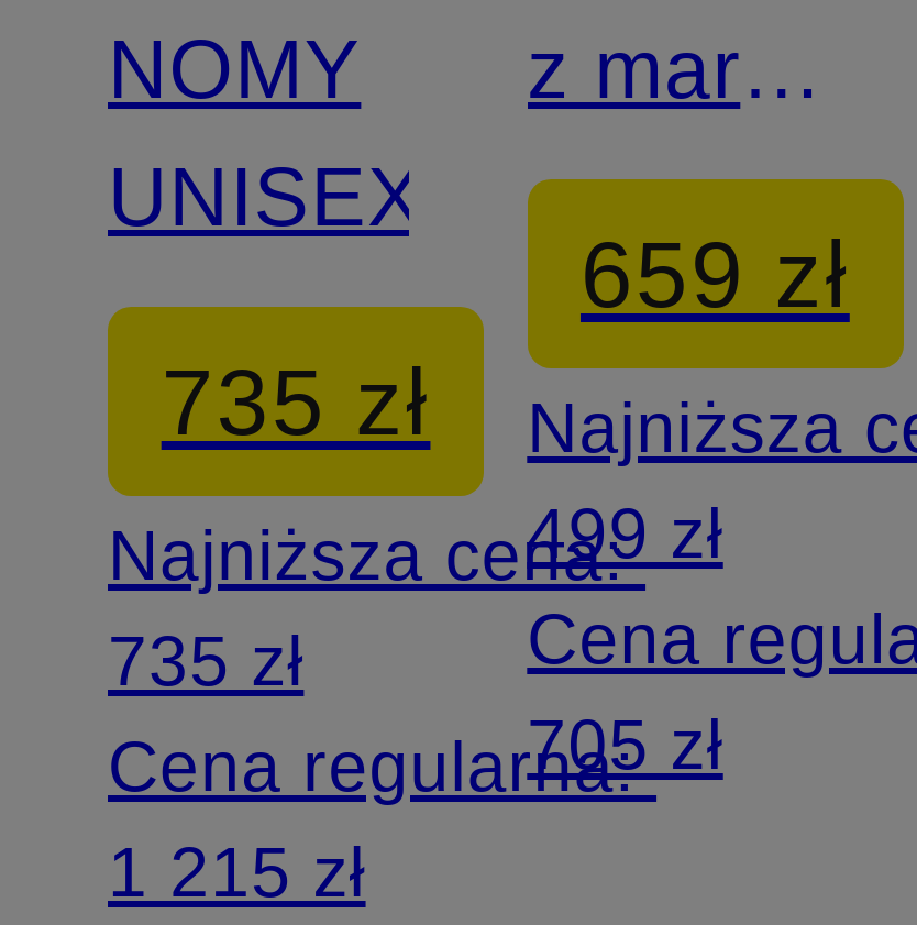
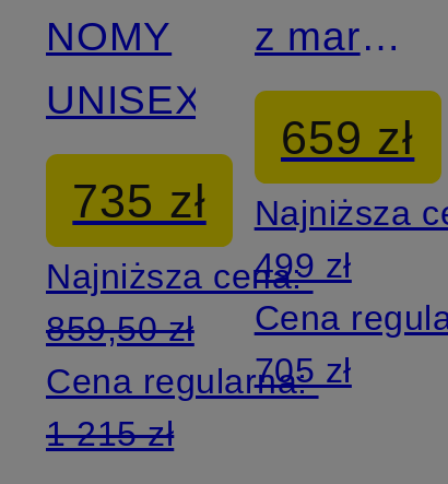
[108,621,304,700] 735 zł -> [46,310,194,349] 859,50 zł

